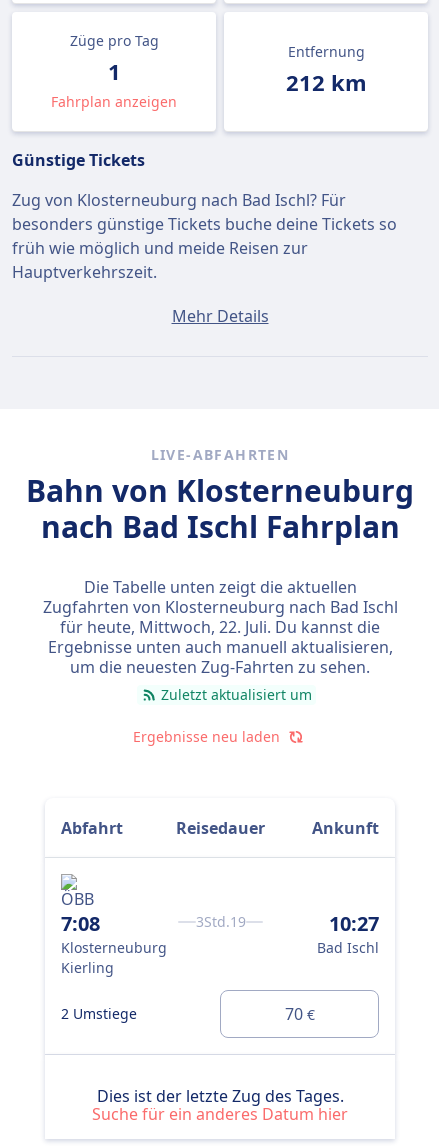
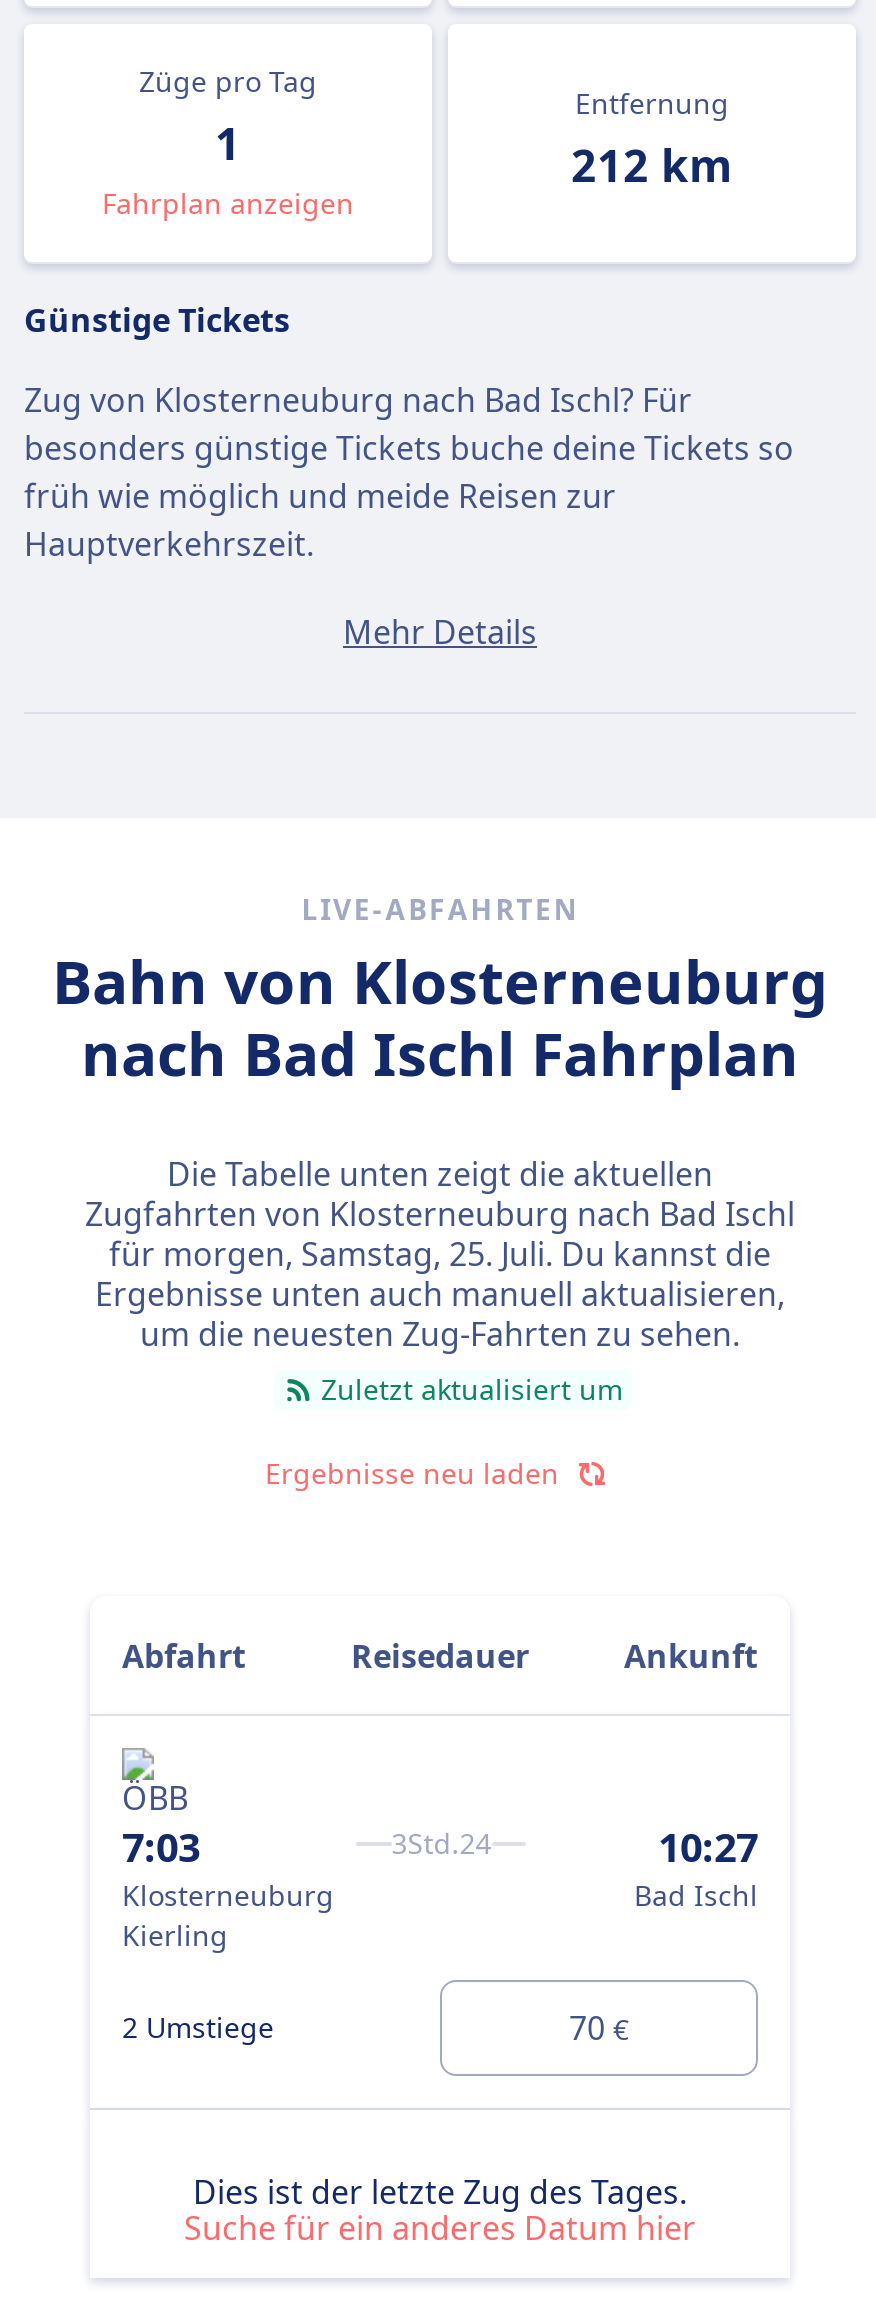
[60,616,380,638] für heute, Mittwoch, 22. Juli. Du kannst die -> [109,1232,771,1276] für morgen, Samstag, 25. Juli. Du kannst die
[61,910,100,937] 7:08 -> [122,1820,200,1874] 7:03
[196,912,246,931] 3Std.19 -> [392,1824,492,1862] 3Std.24

